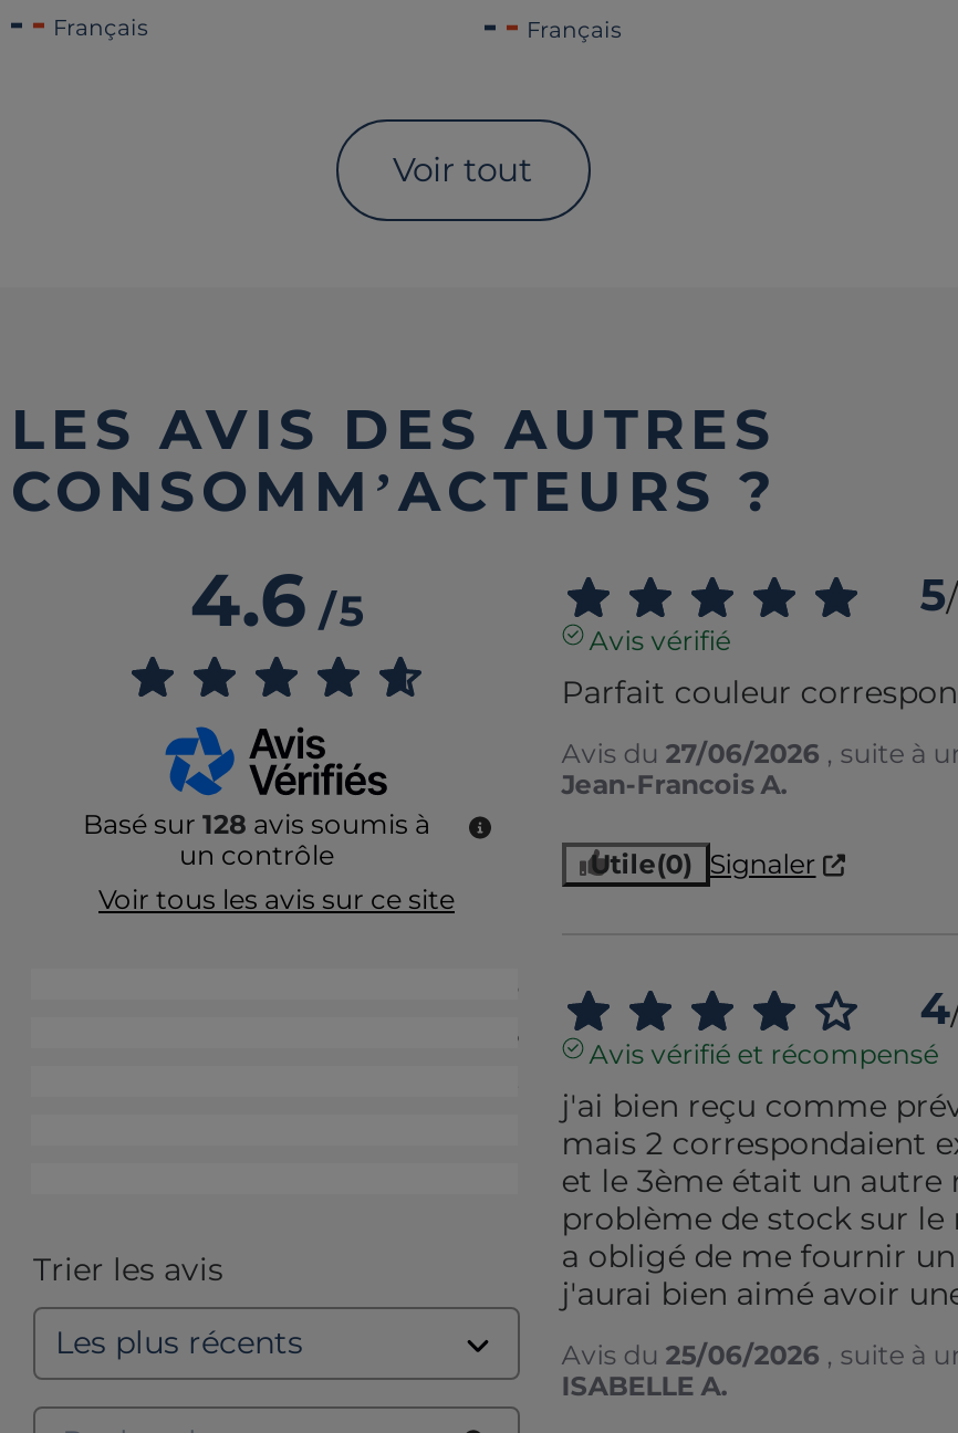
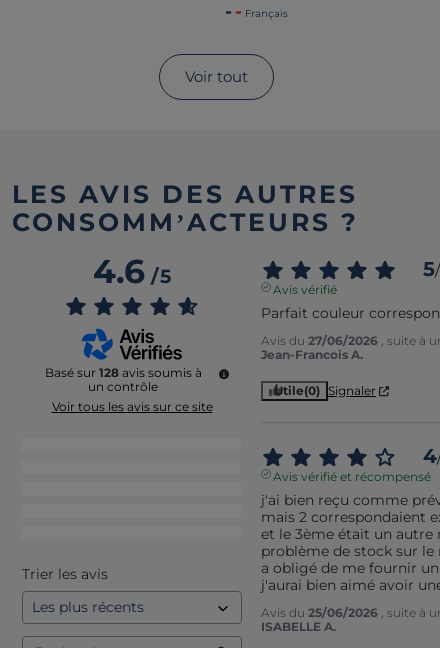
[53,12,148,41] Français -> none

